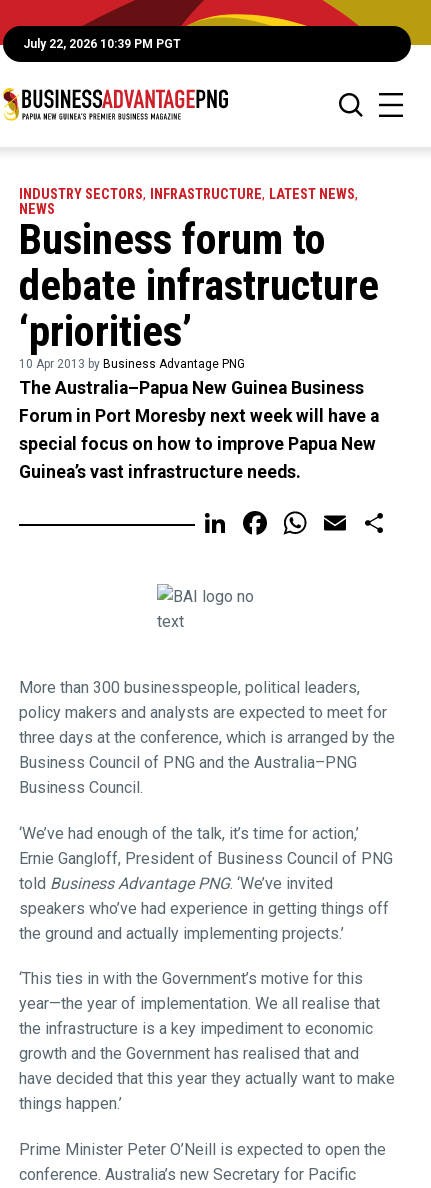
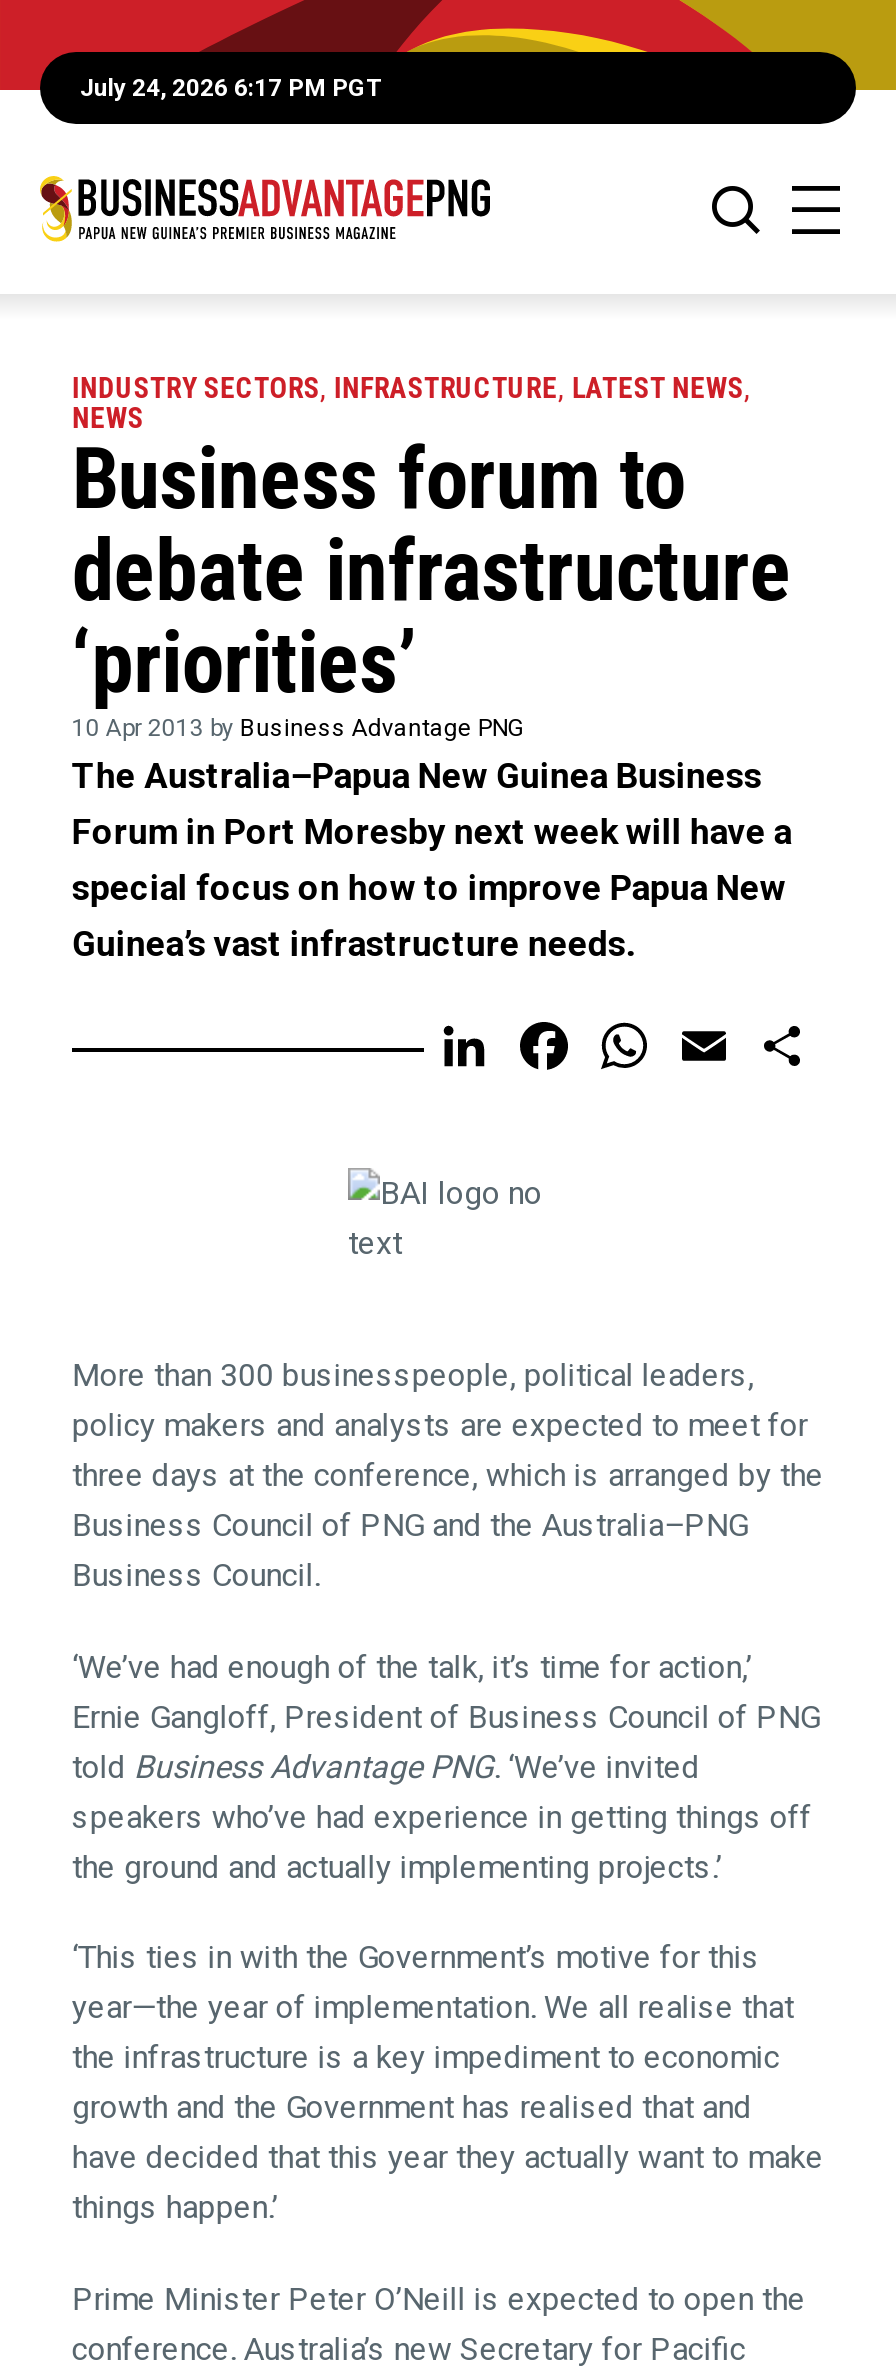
[23,37,181,51] July 22, 2026 10:39 PM PGT -> [80,74,382,102] July 24, 2026 6:17 PM PGT

